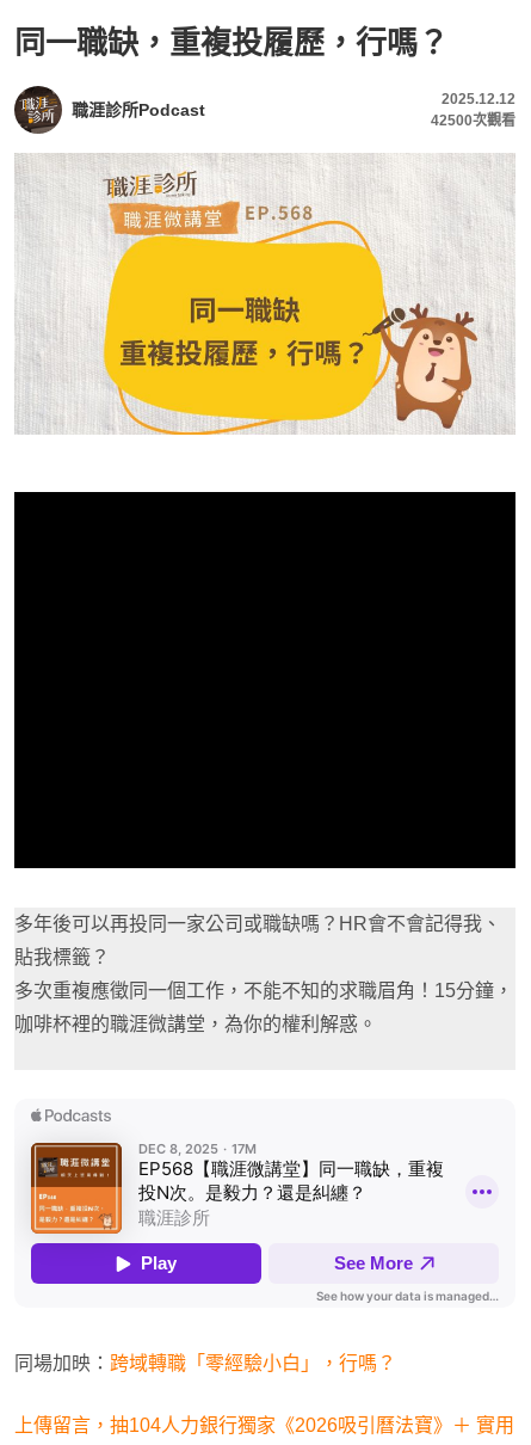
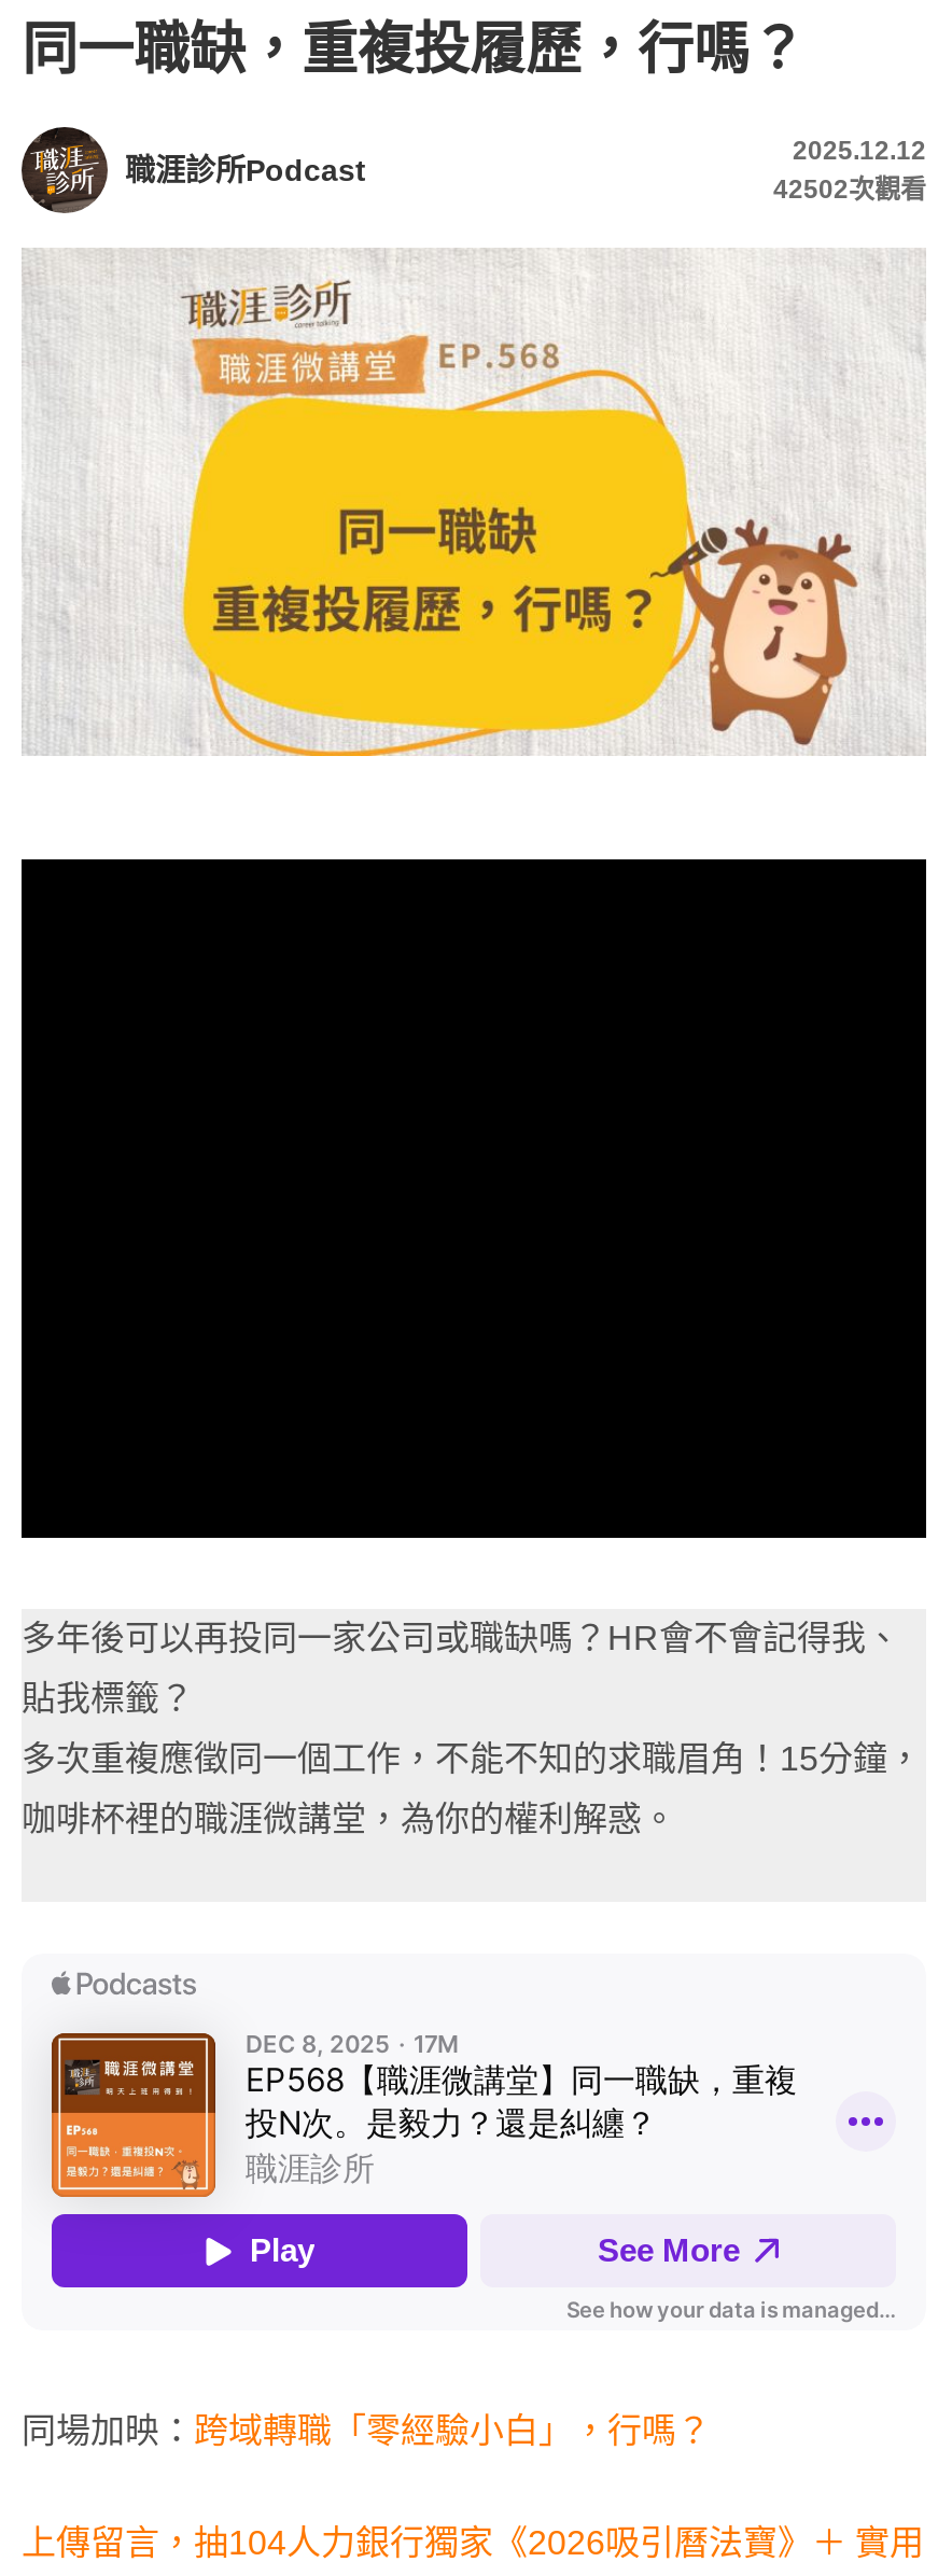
[431,112,515,129] 42500次觀看 -> [773,174,926,205] 42502次觀看

